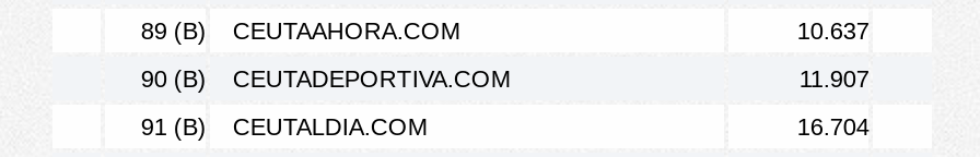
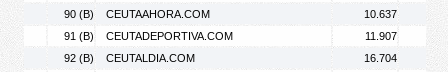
[141,17,460,44] 89 (B) CEUTAAHORA.COM -> [64,8,210,20] 90 (B) CEUTAAHORA.COM
[141,65,511,92] 90 (B) CEUTADEPORTIVA.COM -> [64,30,233,42] 91 (B) CEUTADEPORTIVA.COM
[141,113,427,140] 91 (B) CEUTALDIA.COM -> [64,52,195,64] 92 (B) CEUTALDIA.COM

